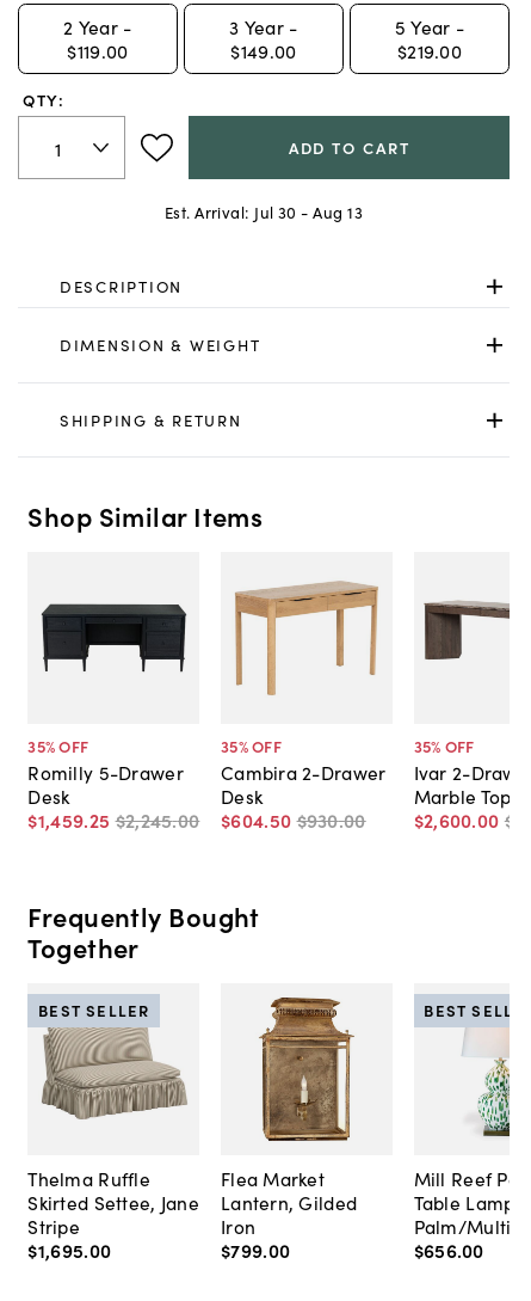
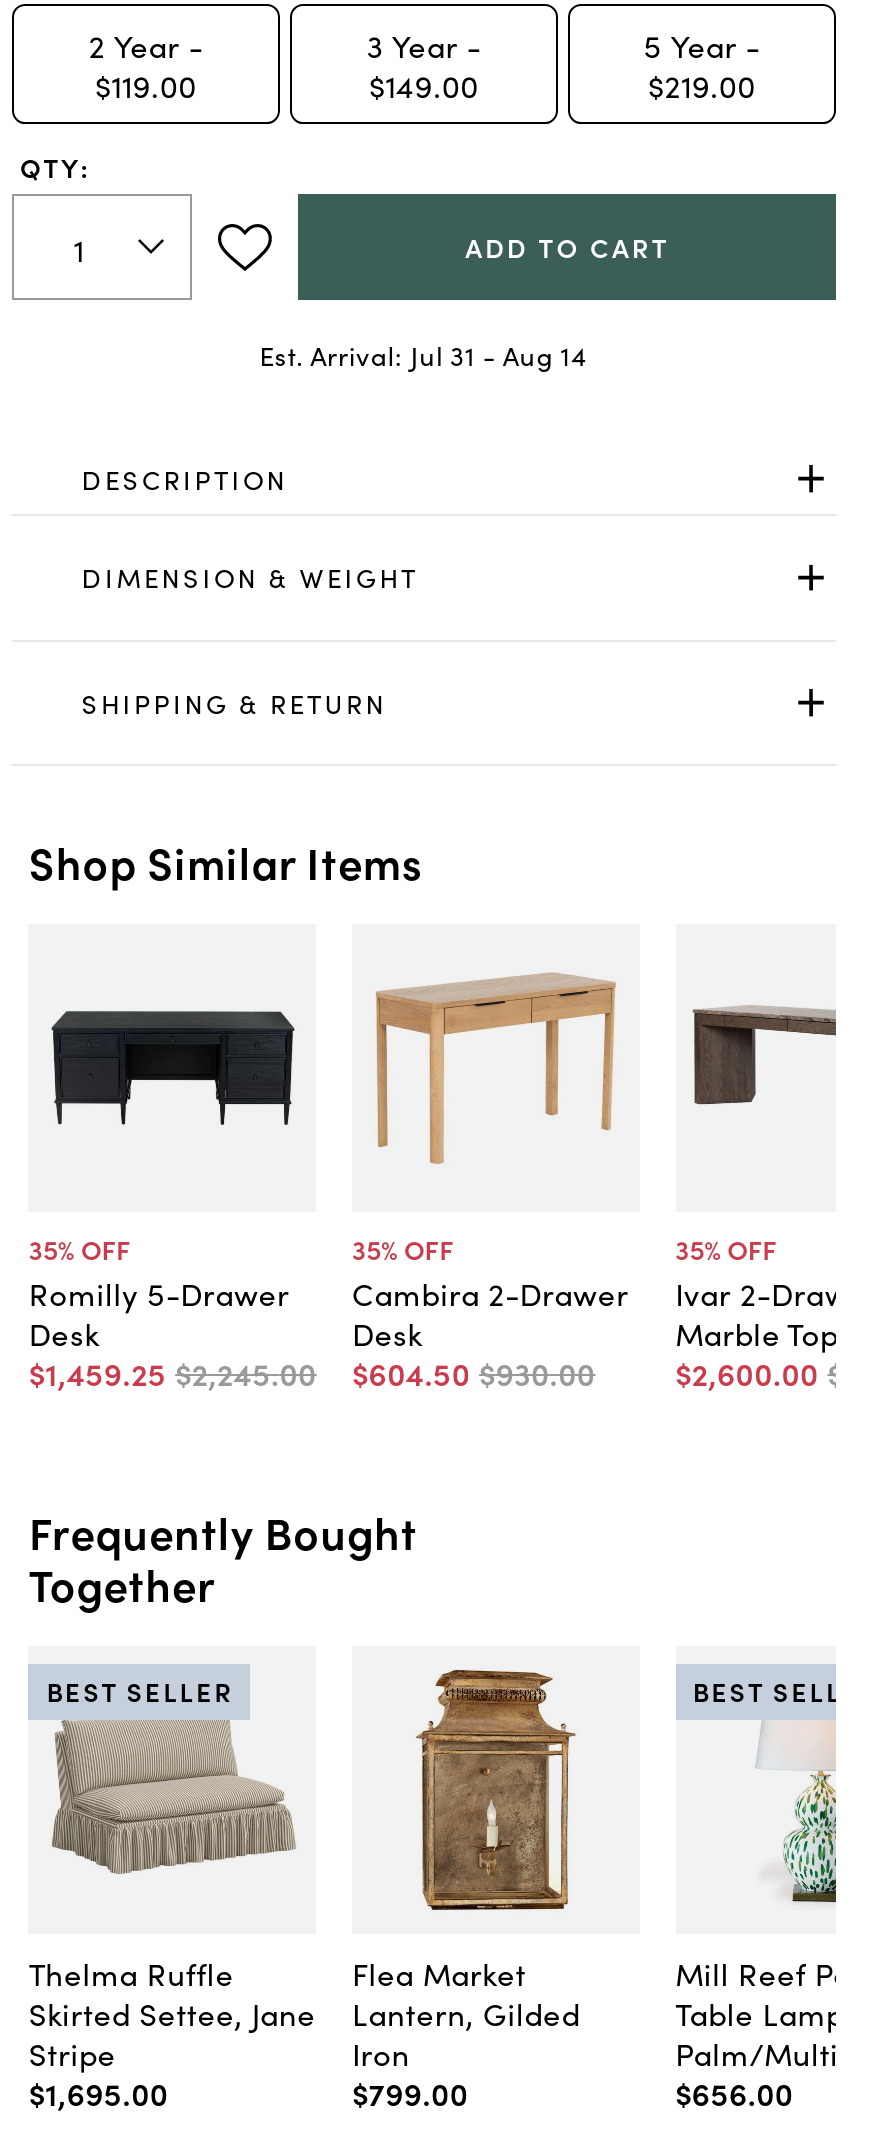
[164,200,363,223] Est. Arrival: Jul 30 - Aug 13 -> [260,336,588,374] Est. Arrival: Jul 31 - Aug 14

